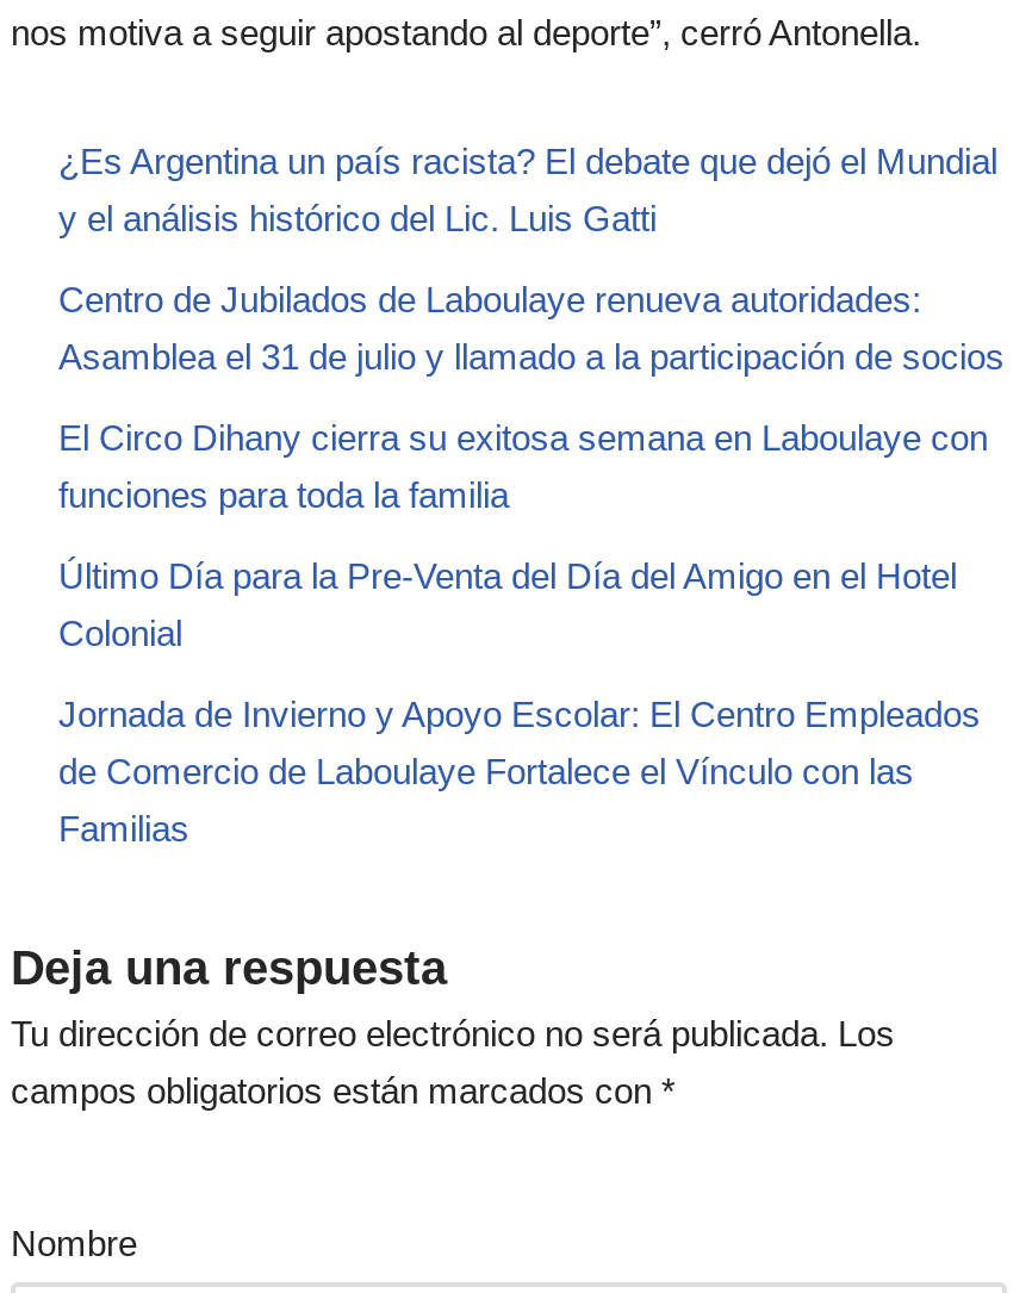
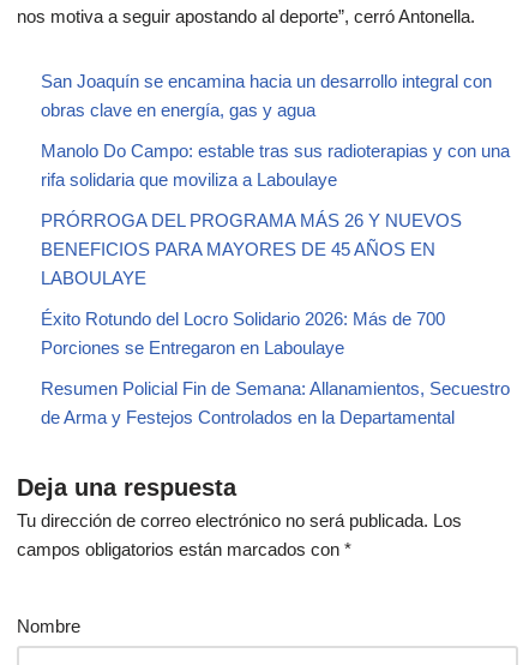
[58,140,997,238] ¿Es Argentina un país racista? El debate que dejó el Mundial | y el análisis histórico del Lic. Luis Gatti -> [41,71,492,120] San Joaquín se encamina hacia un desarrollo integral con | obras clave en energía, gas y agua
[58,278,1005,376] Centro de Jubilados de Laboulaye renueva autoridades: | Asamblea el 31 de julio y llamado a la participación de socios -> [41,141,510,190] Manolo Do Campo: estable tras sus radioterapias y con una | rifa solidaria que moviliza a Laboulaye
[58,417,988,514] El Circo Dihany cierra su exitosa semana en Laboulaye con | funciones para toda la familia -> [41,210,462,288] PRÓRROGA DEL PROGRAMA MÁS 26 Y NUEVOS | BENEFICIOS PARA MAYORES DE 45 AÑOS EN | LABOULAYE
[58,555,957,653] Último Día para la Pre-Venta del Día del Amigo en el Hotel | Colonial -> [41,309,445,358] Éxito Rotundo del Locro Solidario 2026: Más de 700 | Porciones se Entregaron en Laboulaye
[58,693,981,848] Jornada de Invierno y Apoyo Escolar: El Centro Empleados | de Comercio de Laboulaye Fortalece el Vínculo con las | Familias -> [41,378,510,428] Resumen Policial Fin de Semana: Allanamientos, Secuestro | de Arma y Festejos Controlados en la Departamental

